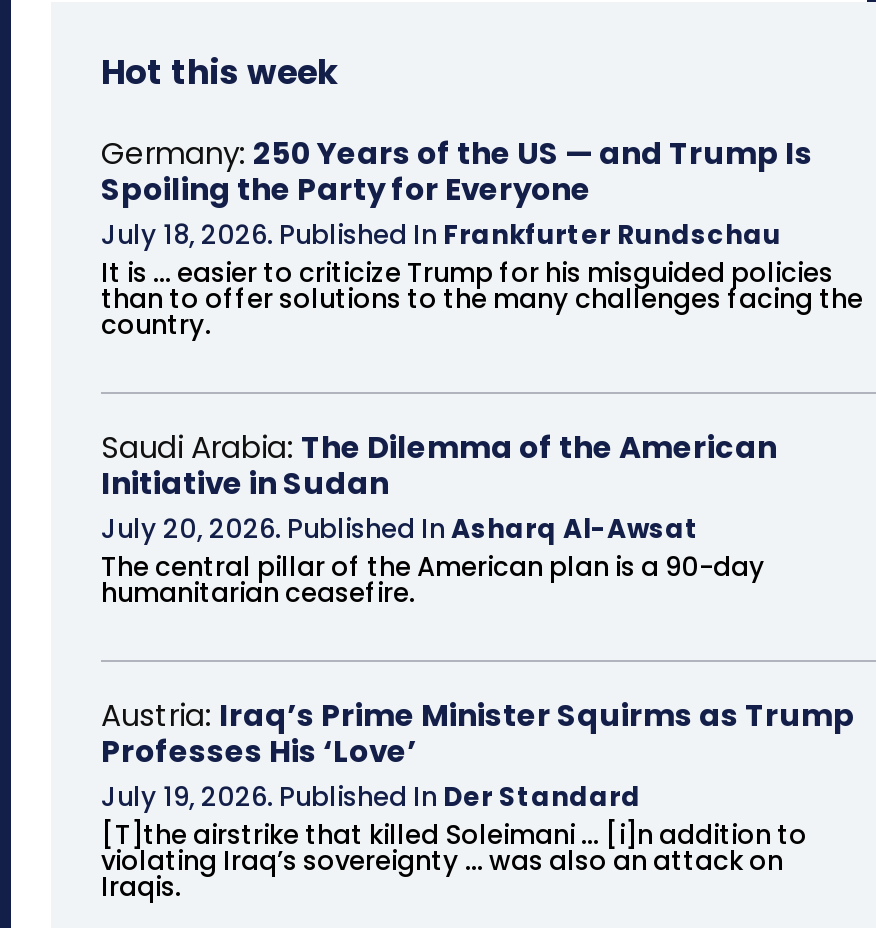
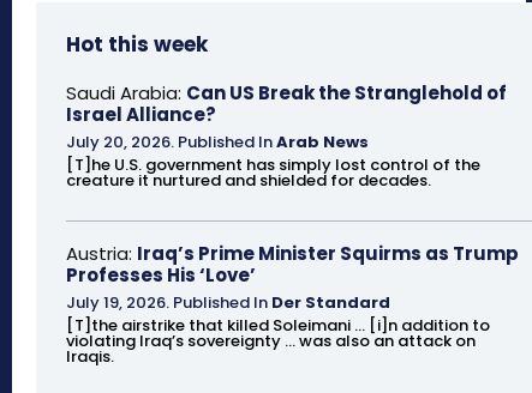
[101,131,863,611] Germany: 250 Years of the US — and Trump Is | Spoiling the Party for Everyone | July 18, 2026. Published In Frankfurter Rundschau | It is ... easier to criticize Trump for his misguided policies | than to offer solutions to the many challenges facing the | country. | Saudi Arabia: The Dilemma of the American | Initiative in Sudan | July 20, 2026. Published In Asharq Al-Awsat | The central pillar of the American plan is a 90-day | humanitarian ceasefire. -> [66,80,507,191] Saudi Arabia: Can US Break the Stranglehold of | Israel Alliance? | July 20, 2026. Published InArab News | [T]he U.S. government has simply lost control of the | creature it nurtured and shielded for decades.

